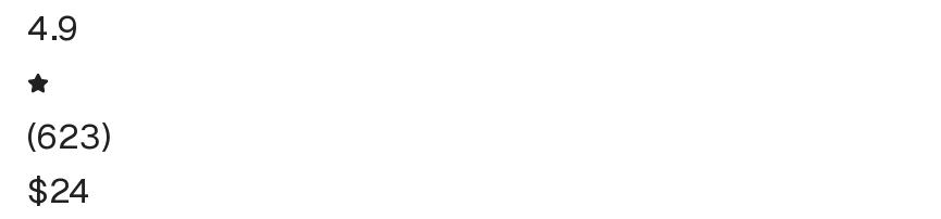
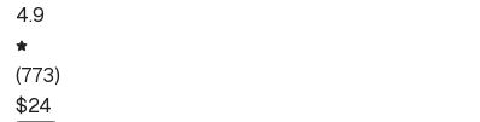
[27,113,112,159] (623) -> [16,63,60,88] (773)

